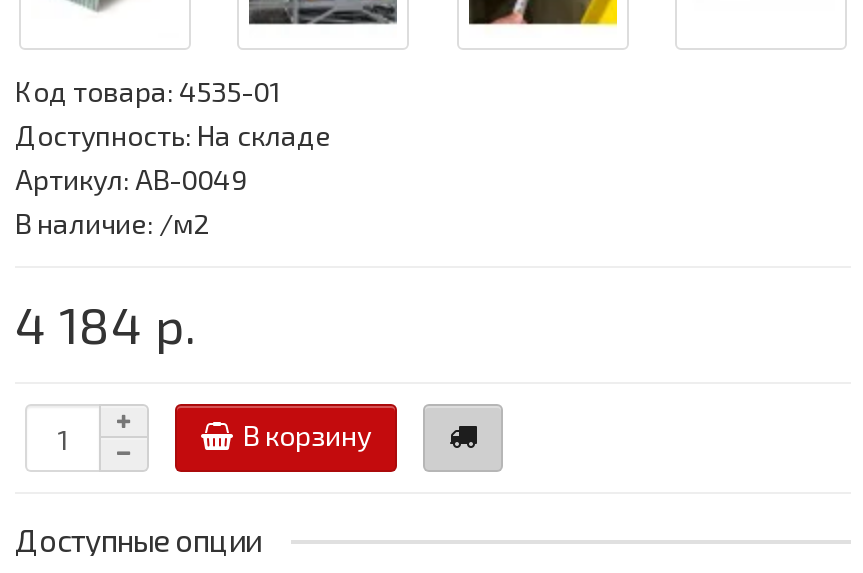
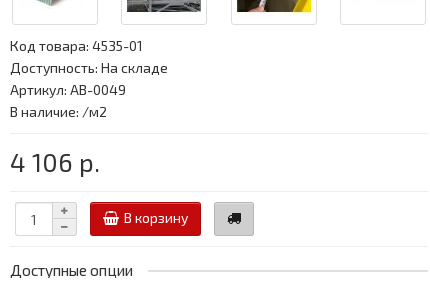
[15,295,197,355] 4 184 р. -> [10,147,100,177] 4 106 р.

